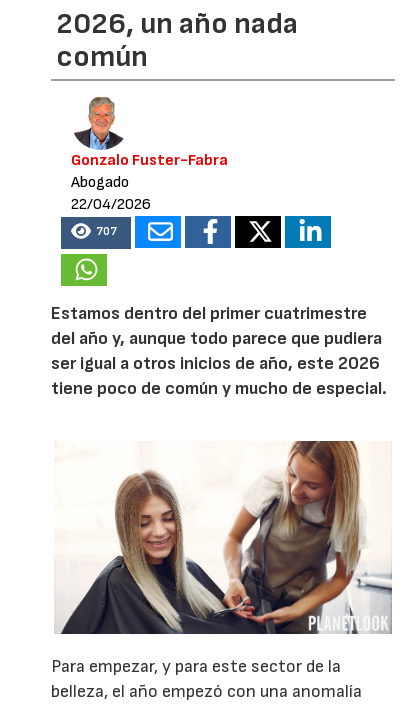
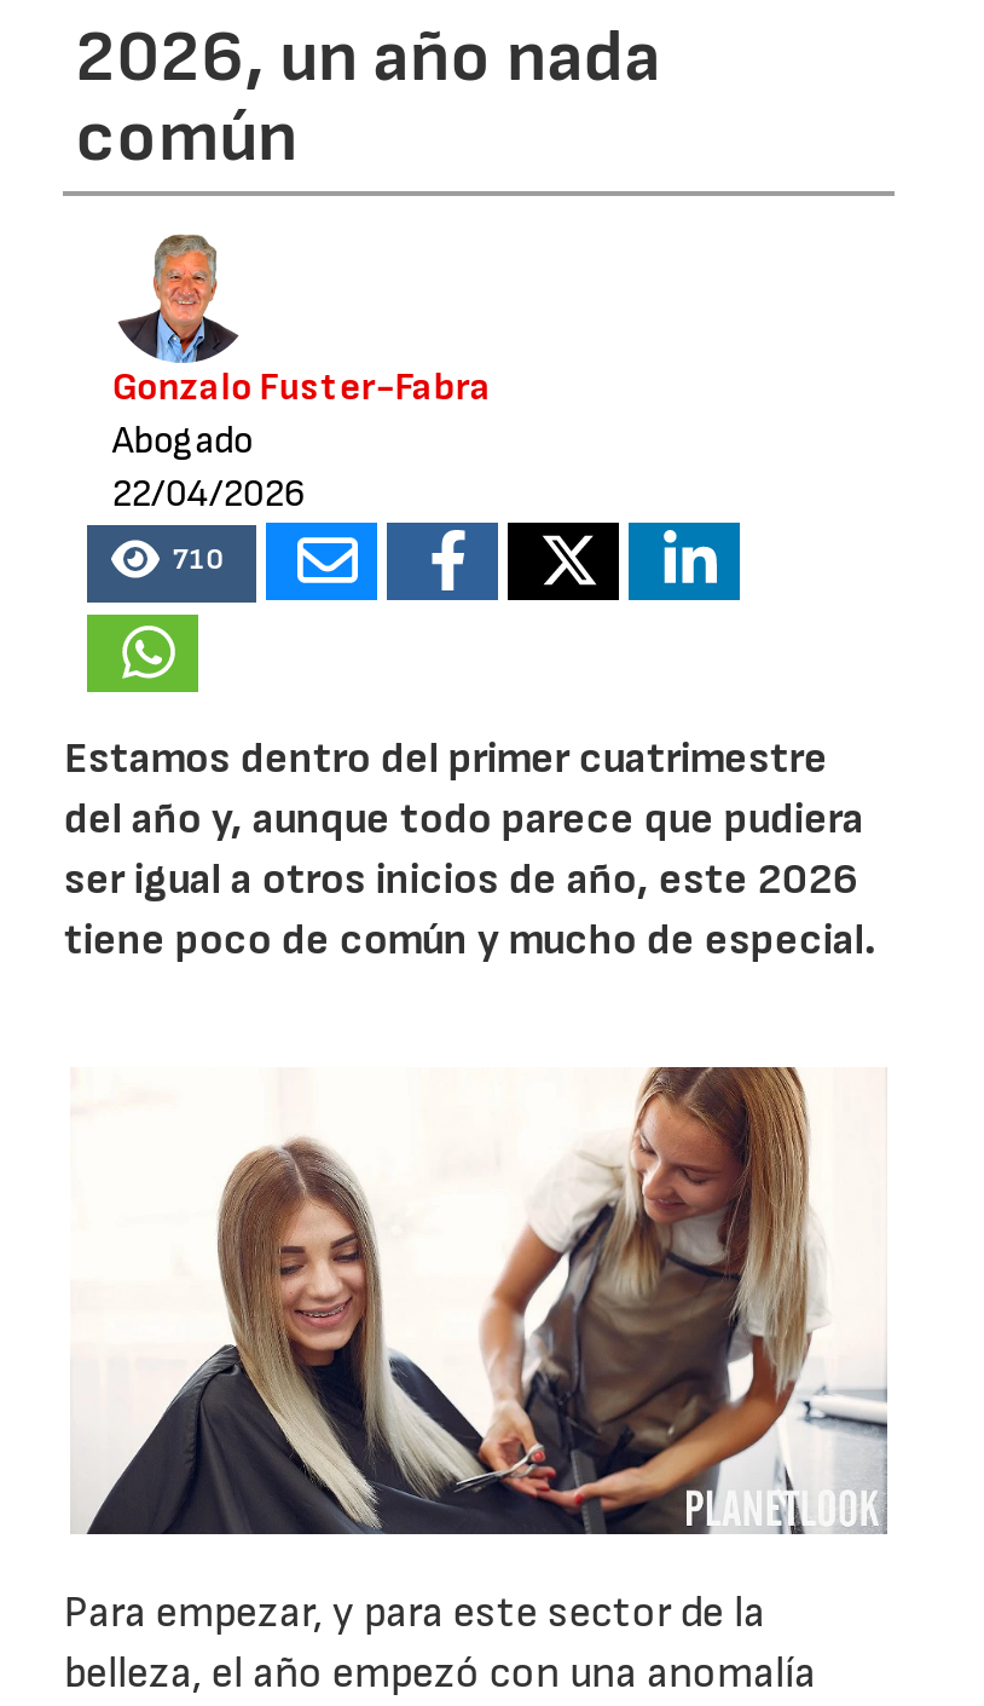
[96,224,117,239] 707 -> [173,541,223,577] 710

